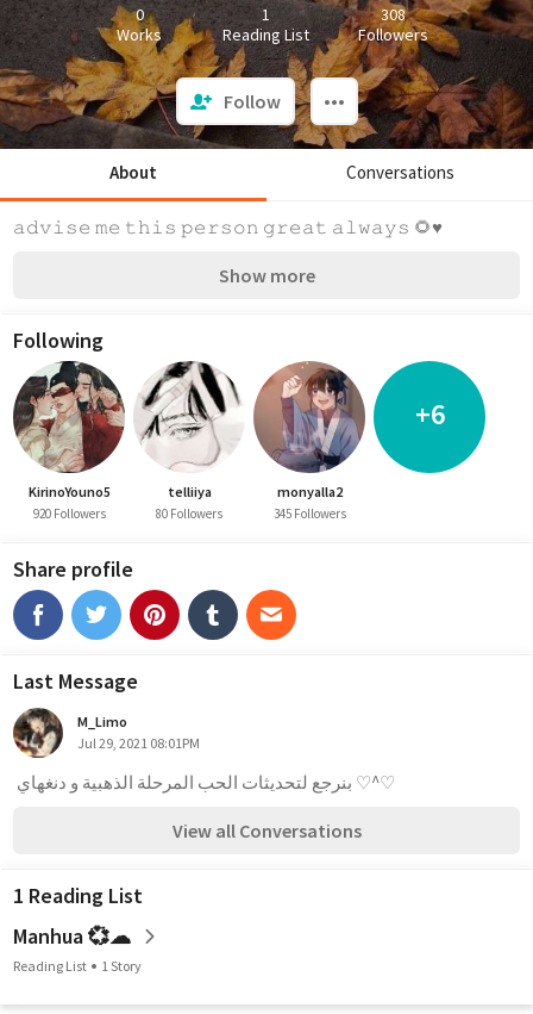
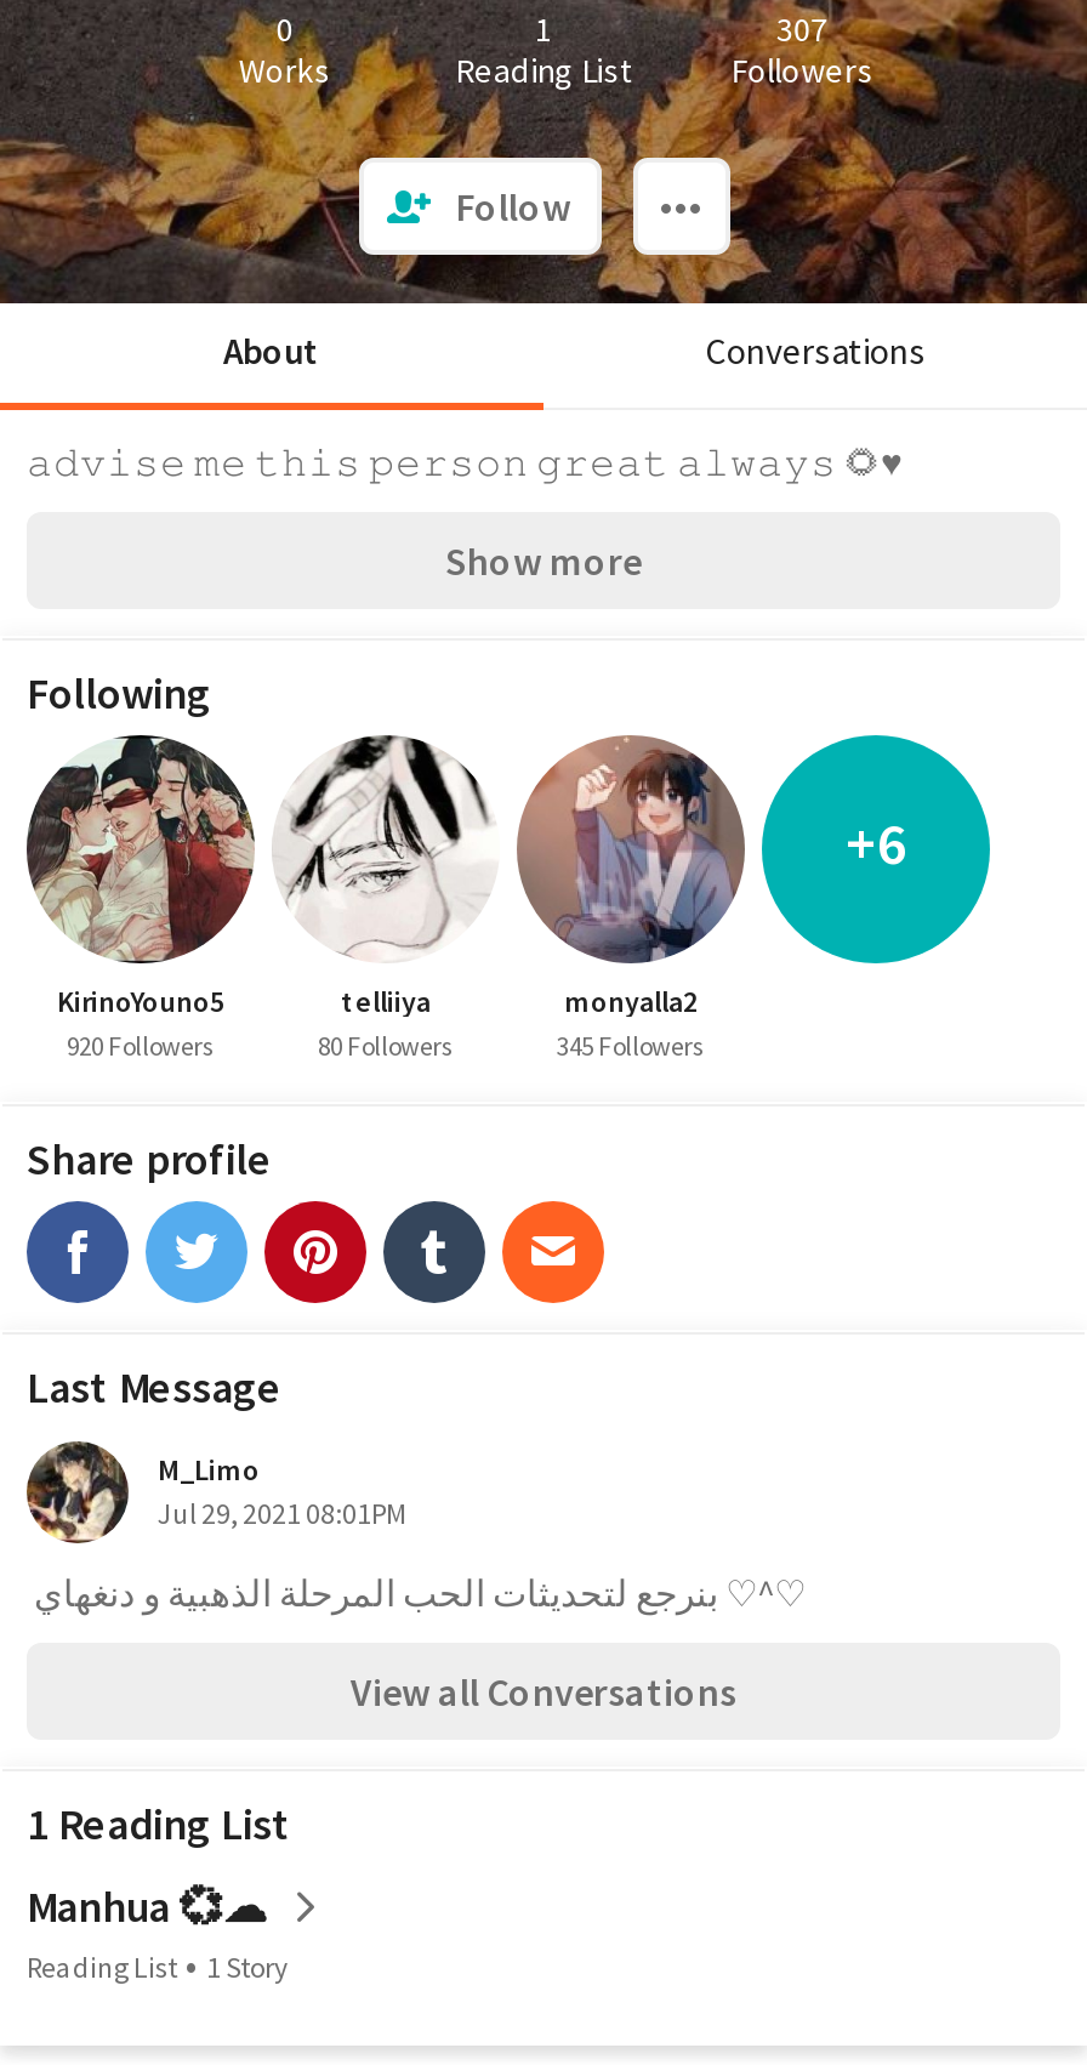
[381,4,406,25] 308 -> [777,7,828,51] 307

